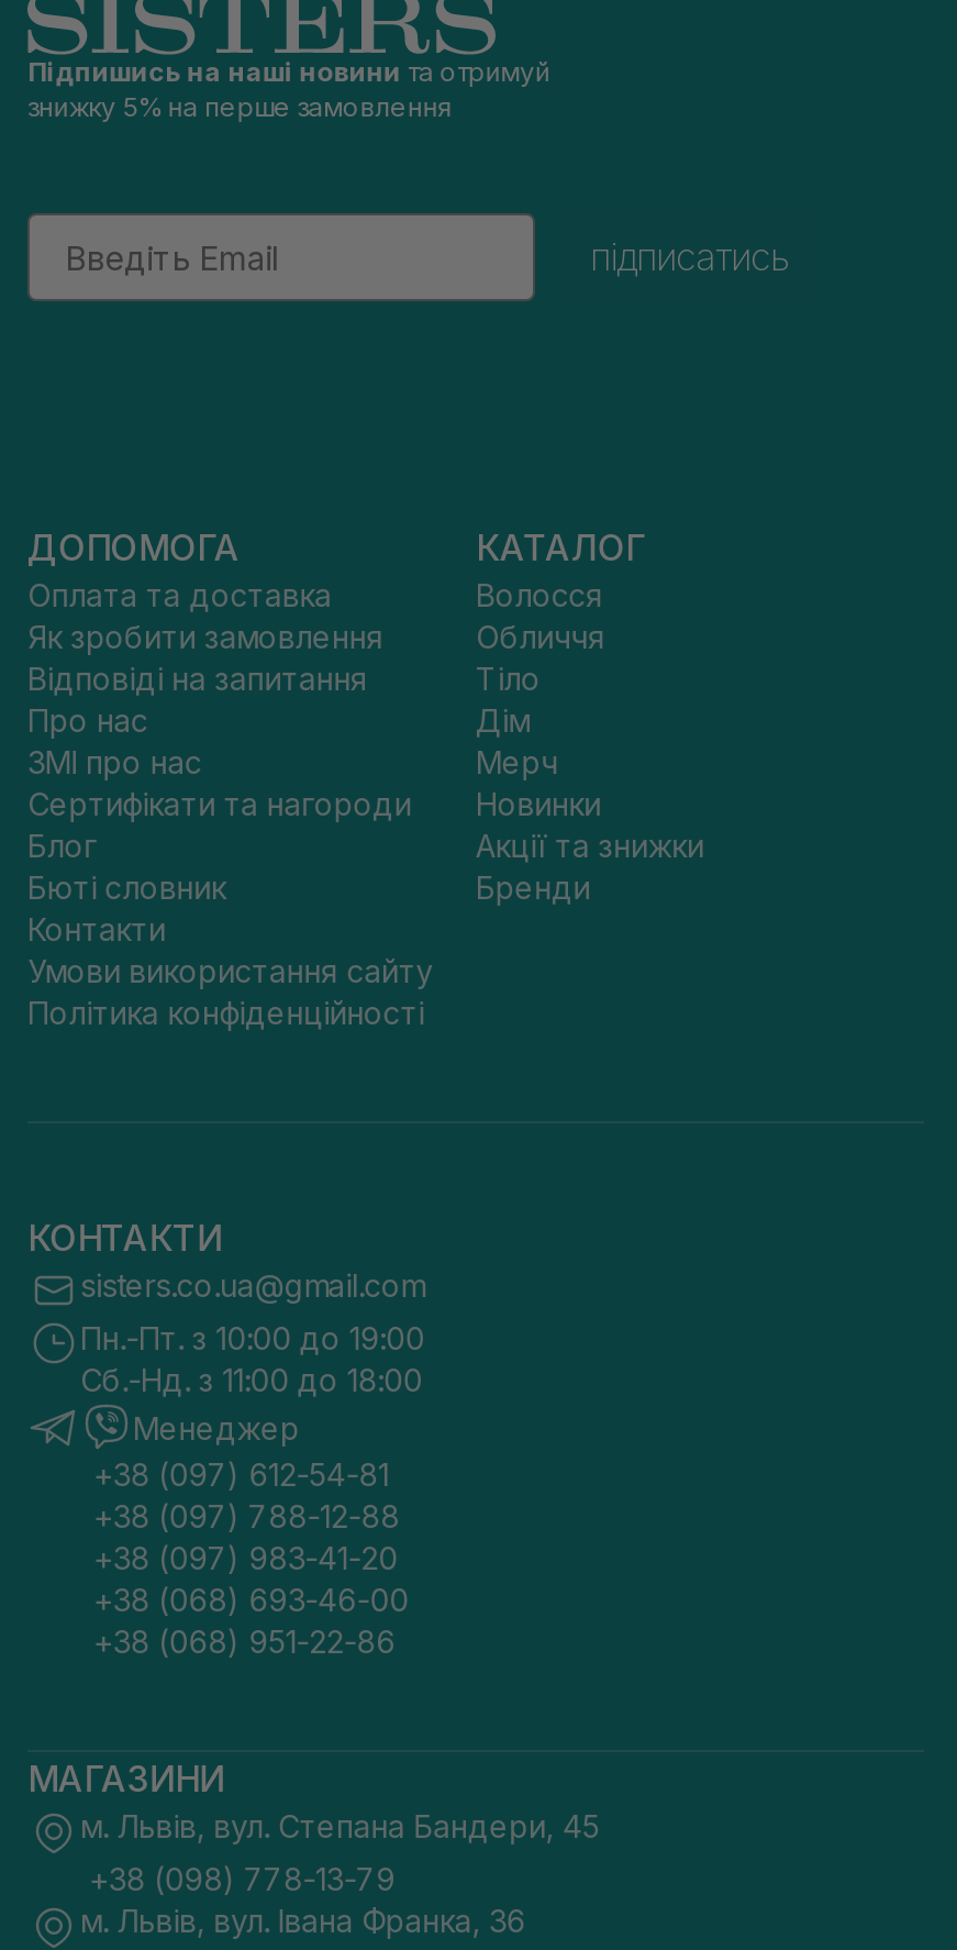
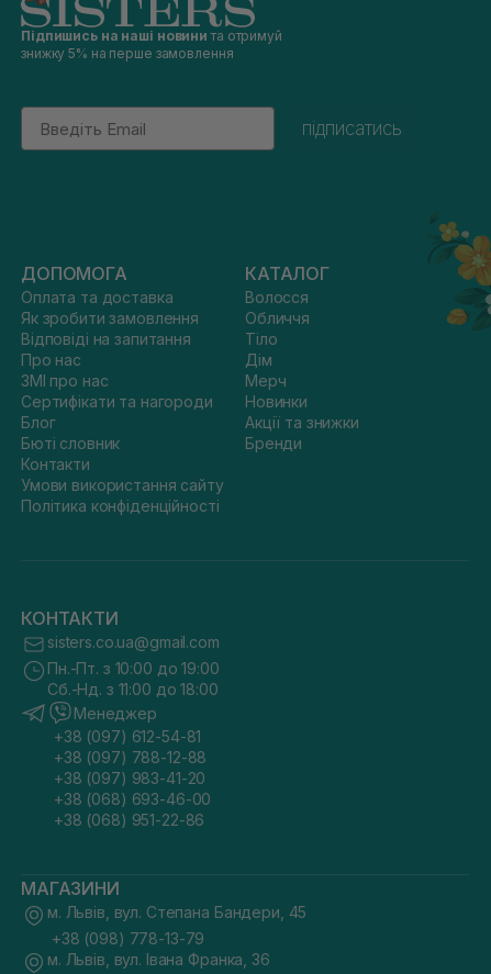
none -> [431,217,488,329] [image]

